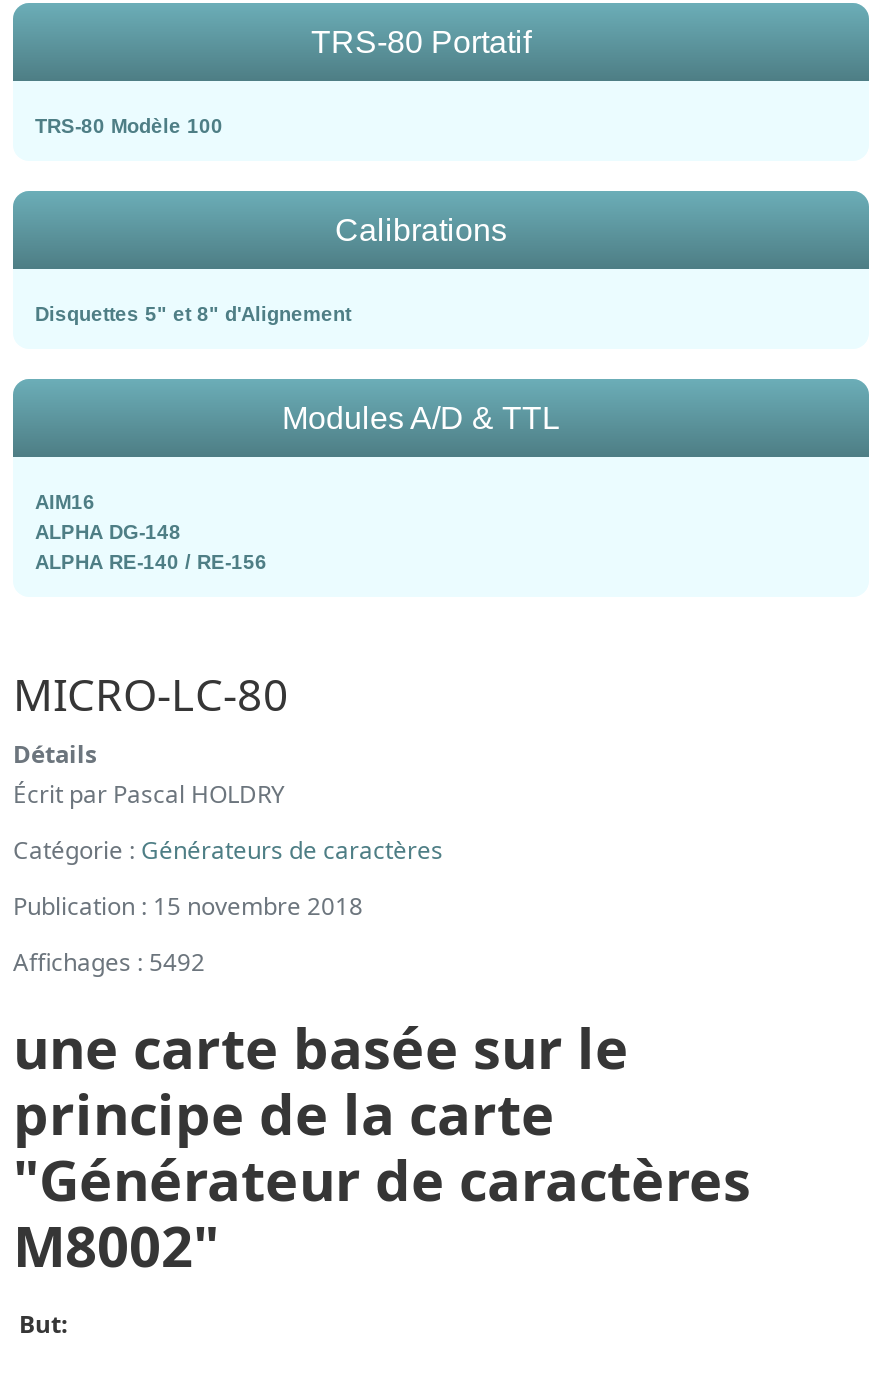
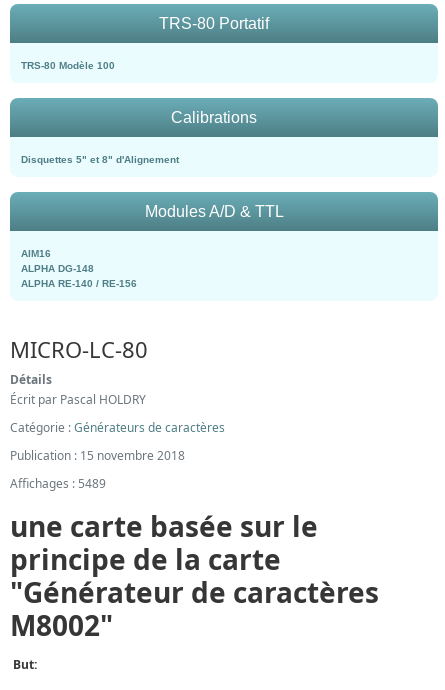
[13,945,205,979] Affichages : 5492 -> [10,475,106,492] Affichages : 5489

